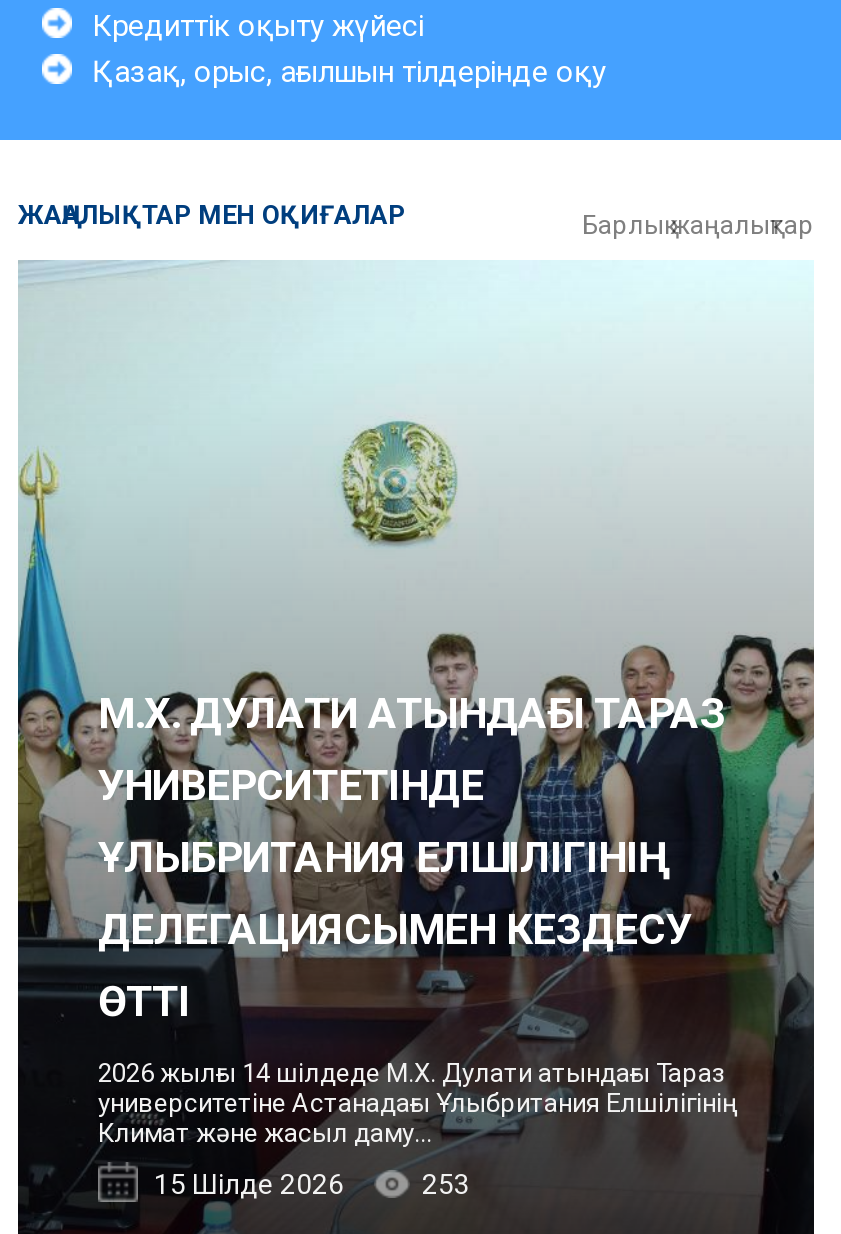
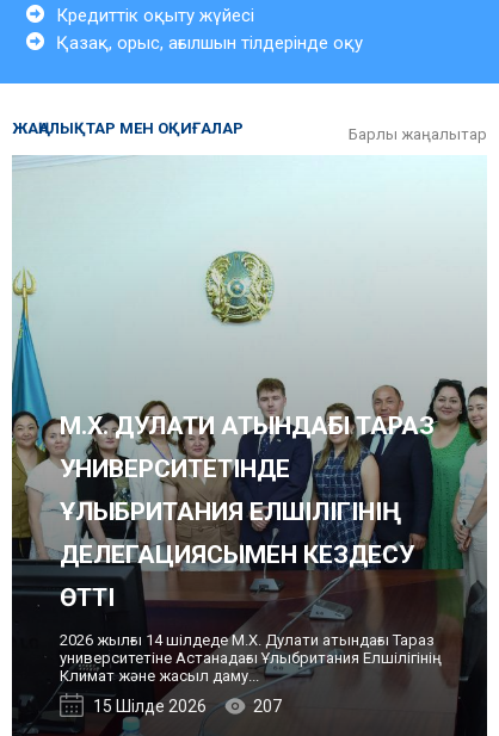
[422,1167,470,1199] 253 -> [253,696,282,715] 207

